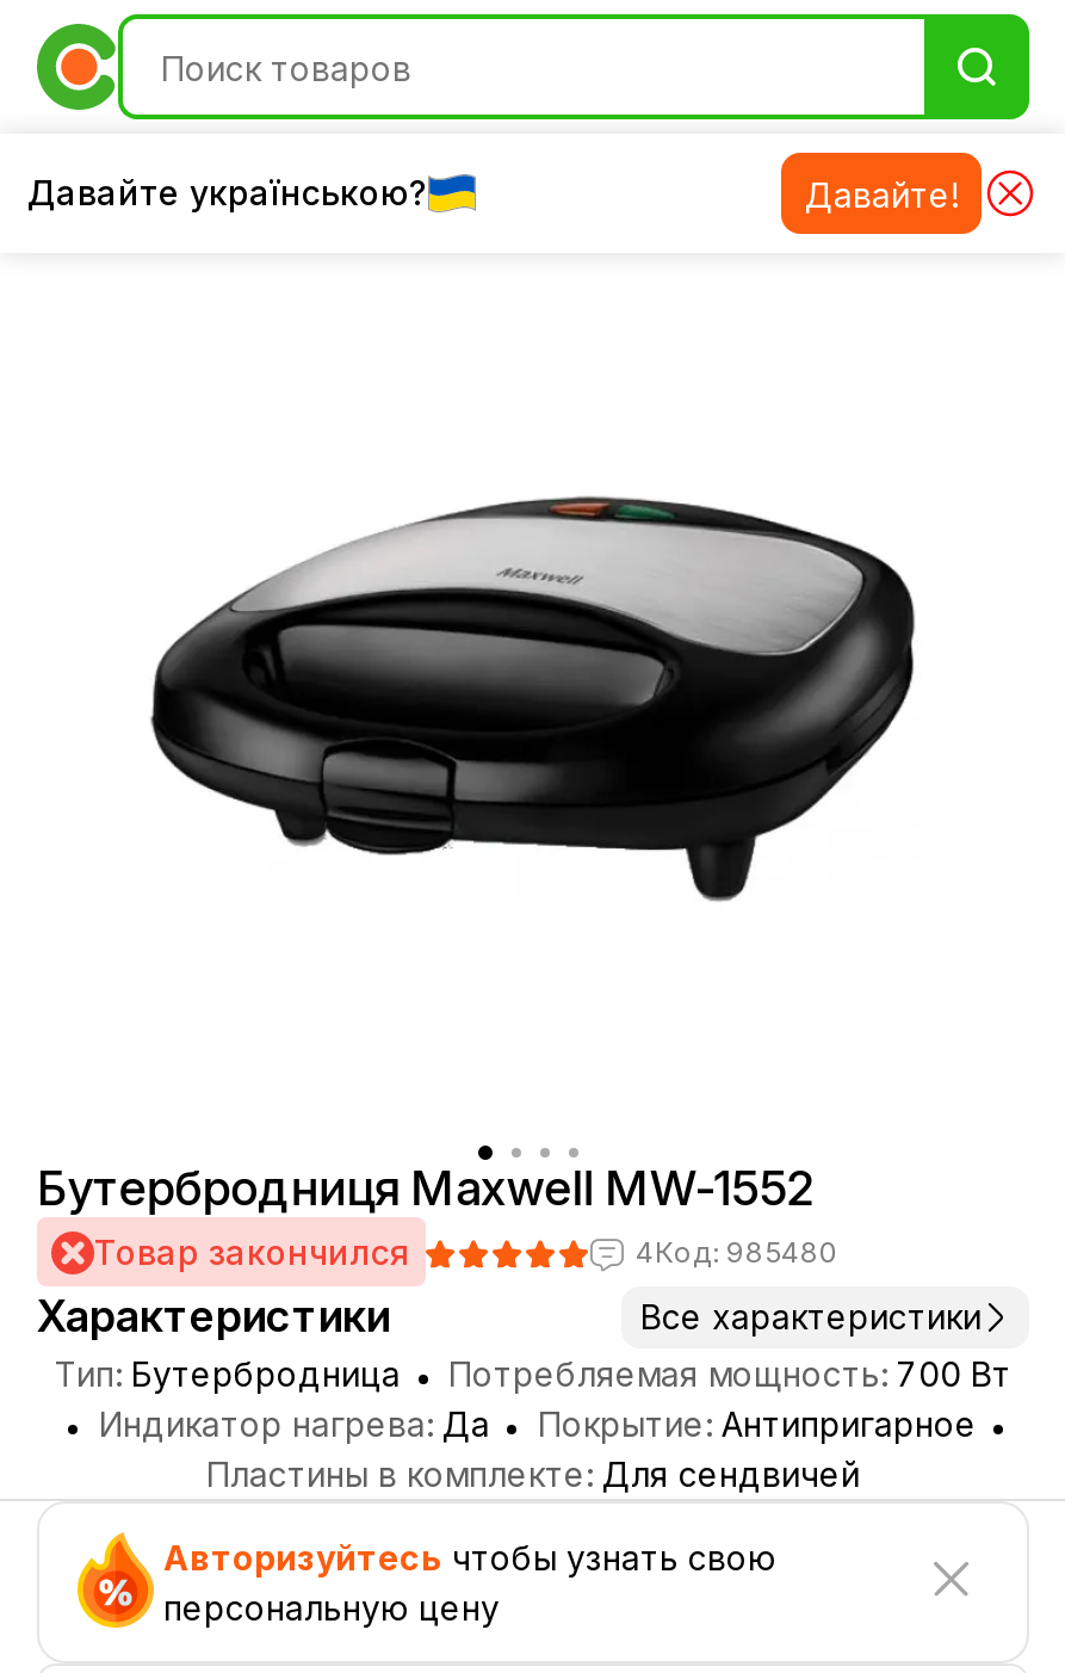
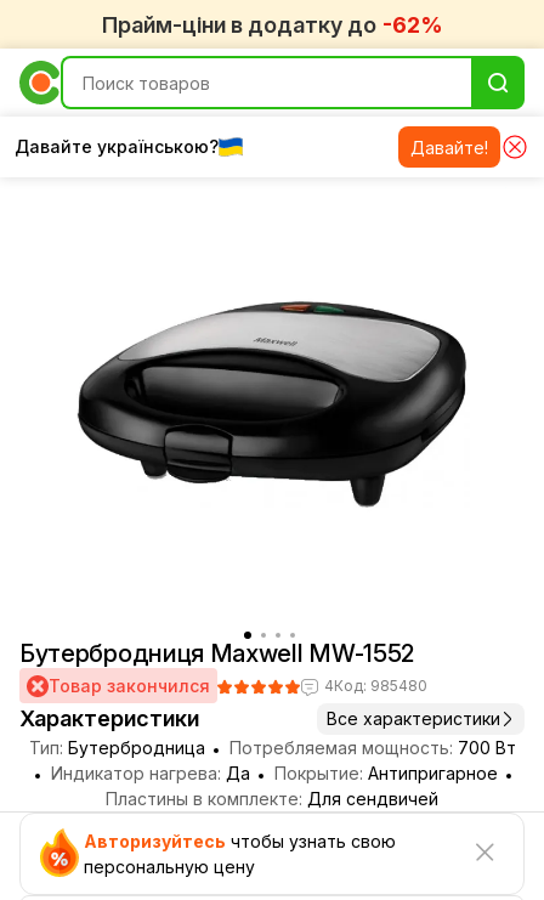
none -> [101,12,443,37] Прайм-ціни в додатку до -62%

